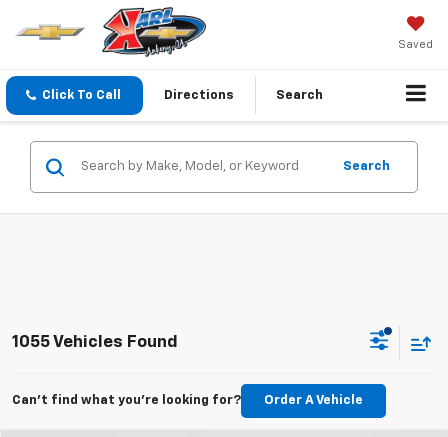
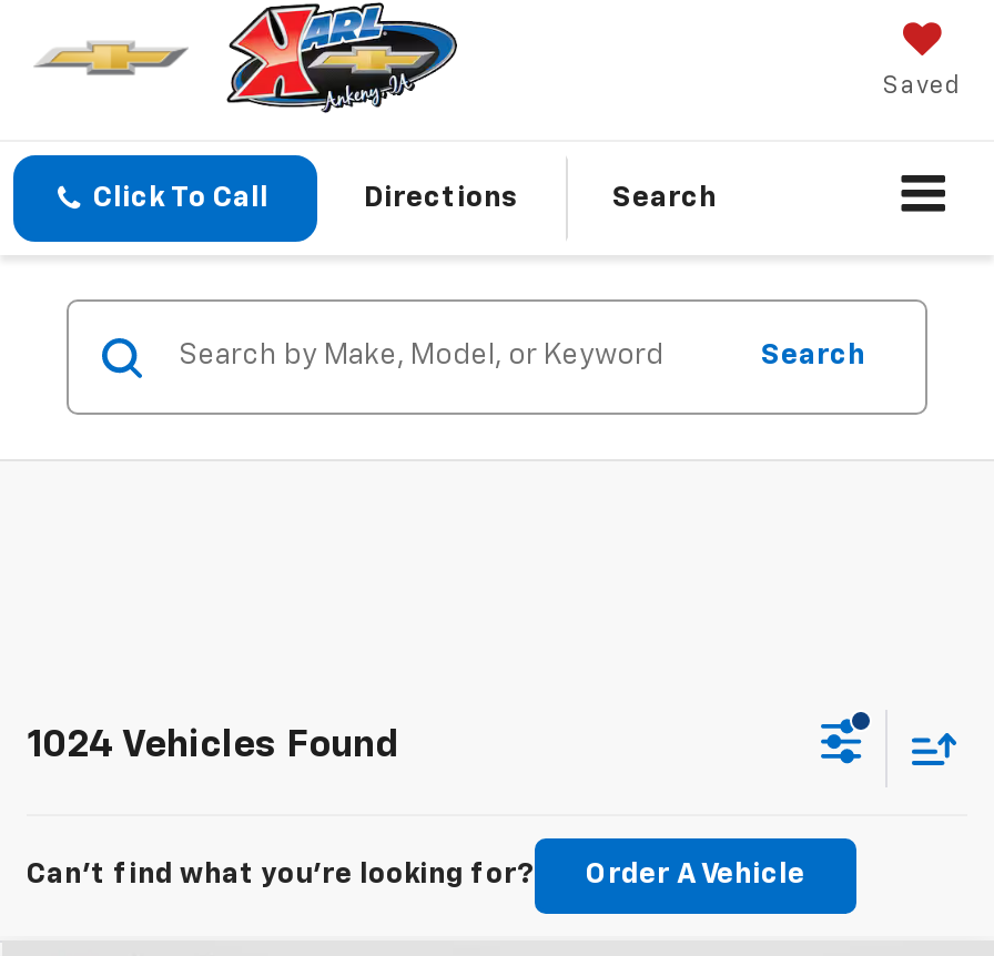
[12,334,178,351] 1055 Vehicles Found -> [27,728,399,765] 1024 Vehicles Found

